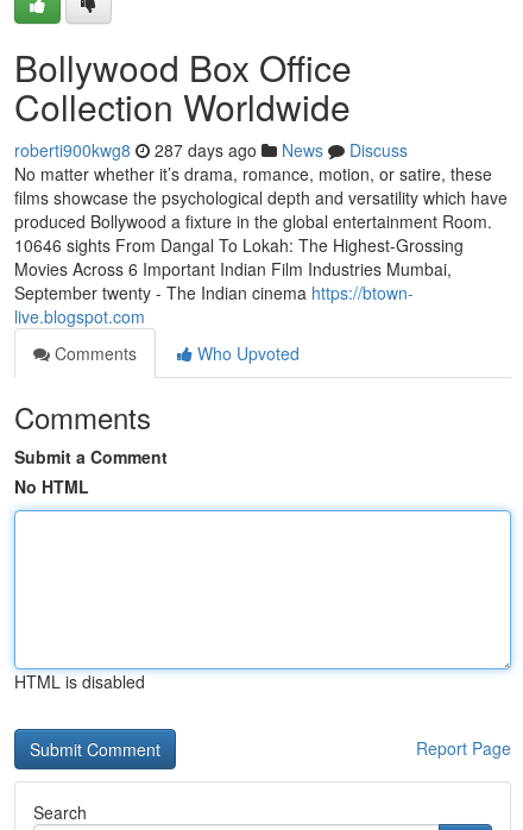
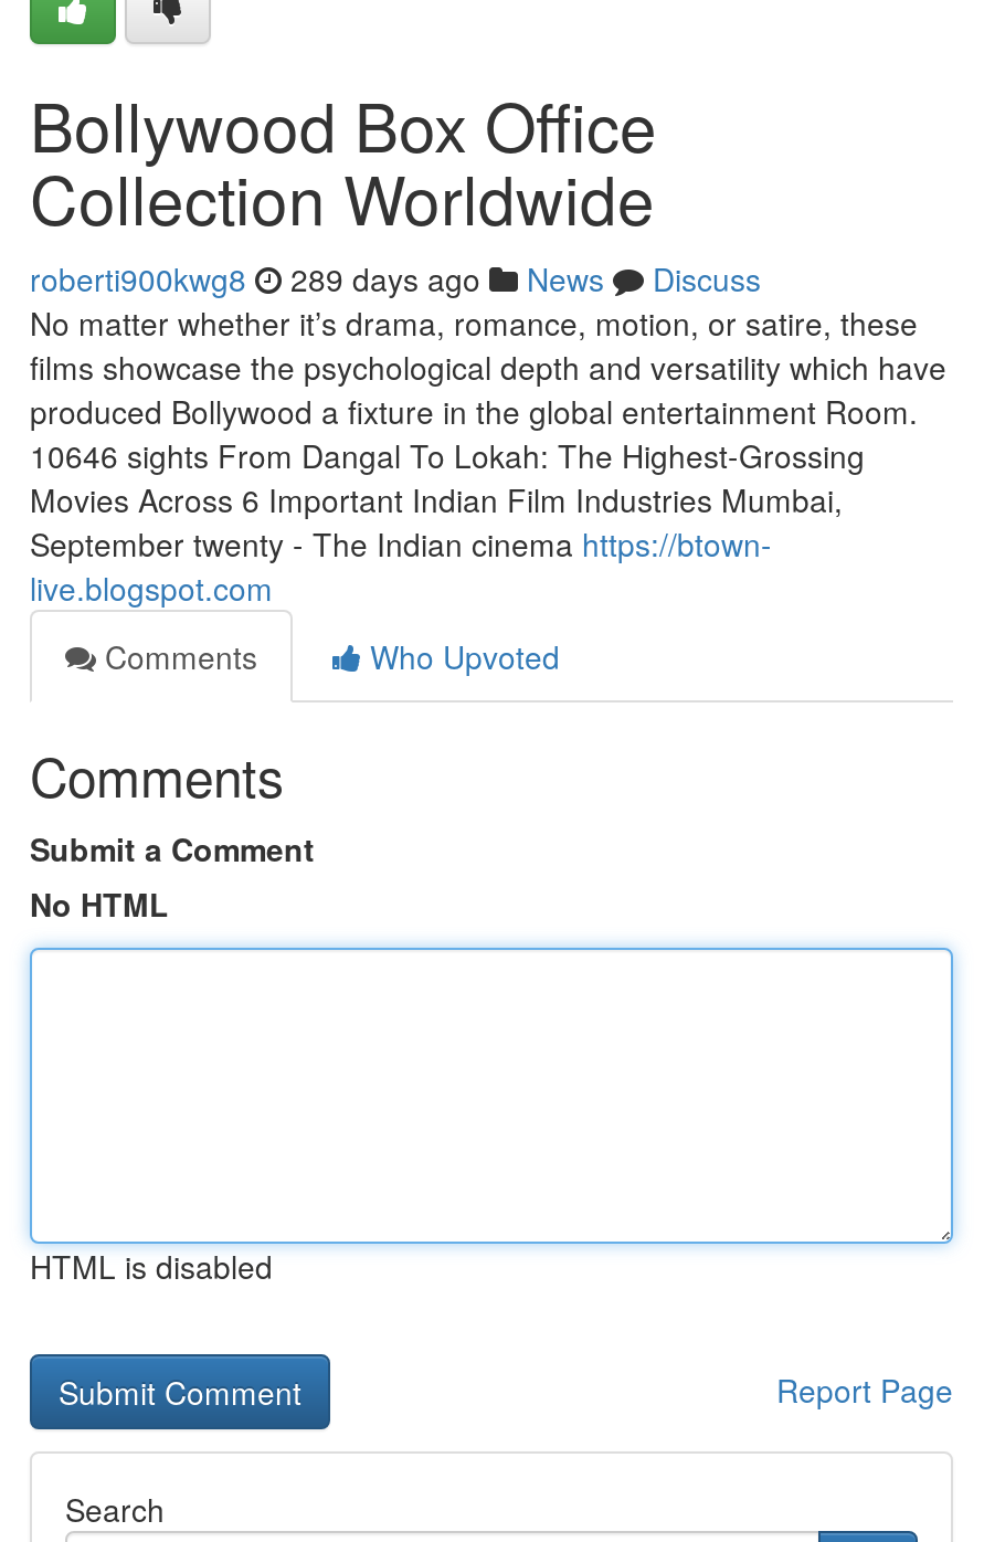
[14,138,408,162] roberti900kwg8 287 days ago News Discuss -> [30,256,761,300] roberti900kwg8 289 days ago News Discuss

